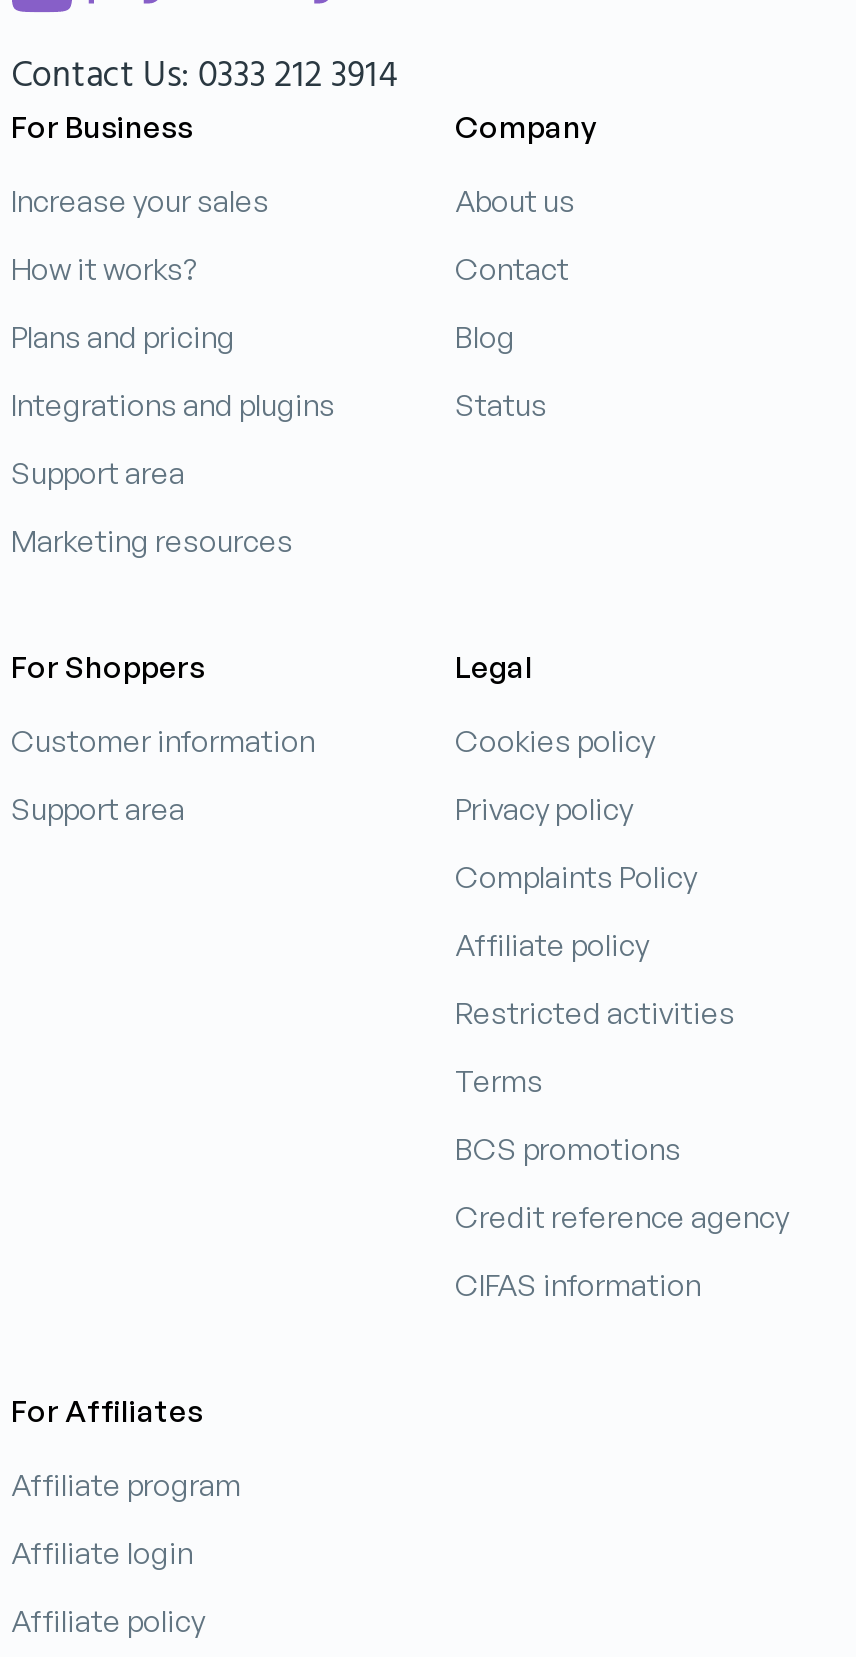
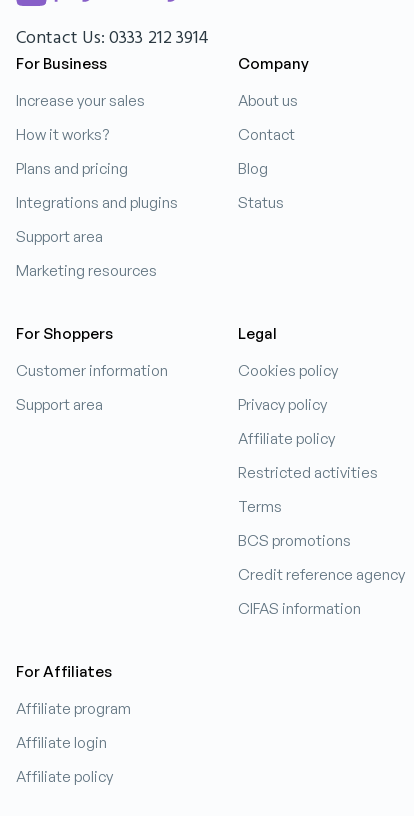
[455,859,697,897] Complaints Policy -> none

